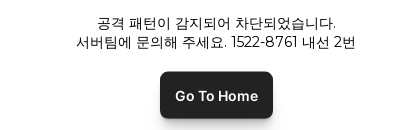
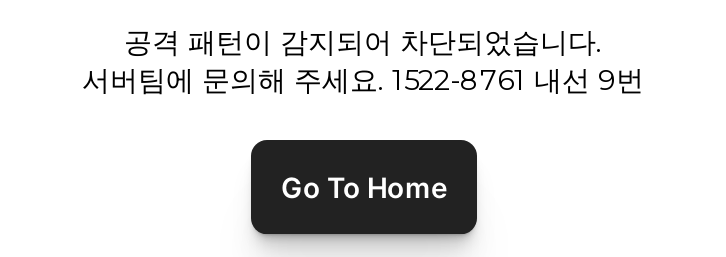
[76,32,356,50] 서버팀에 문의해 주세요. 1522-8761 내선 2번 -> [82,62,644,98] 서버팀에 문의해 주세요. 1522-8761 내선 9번

